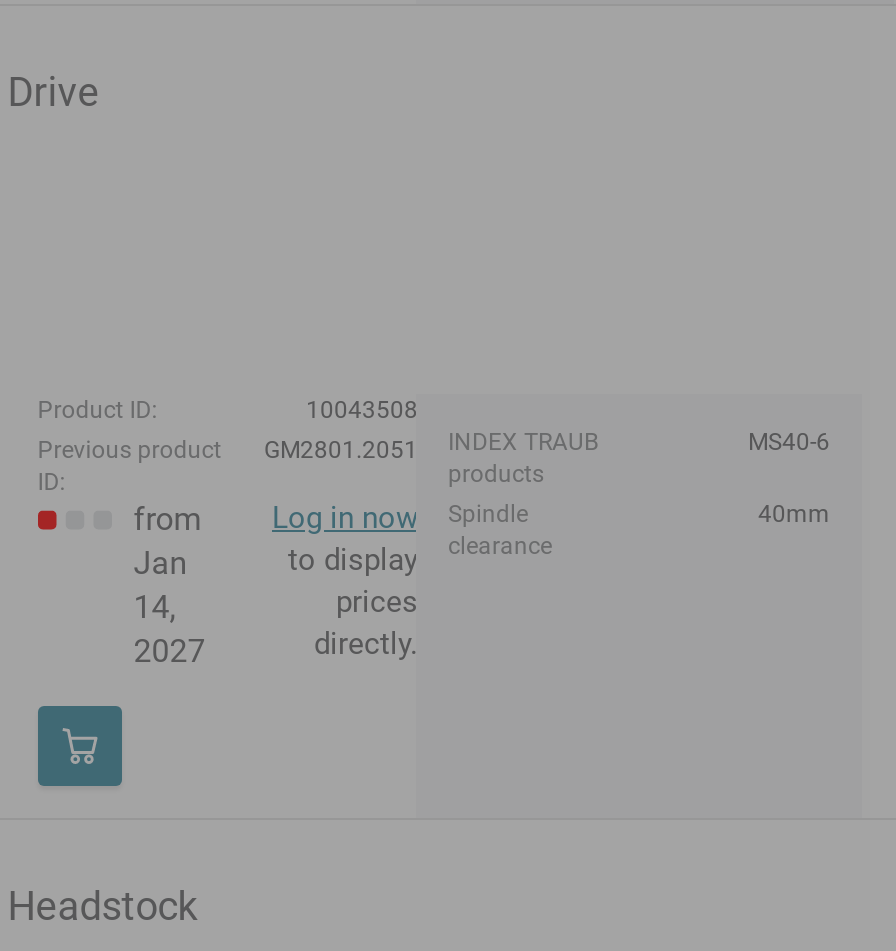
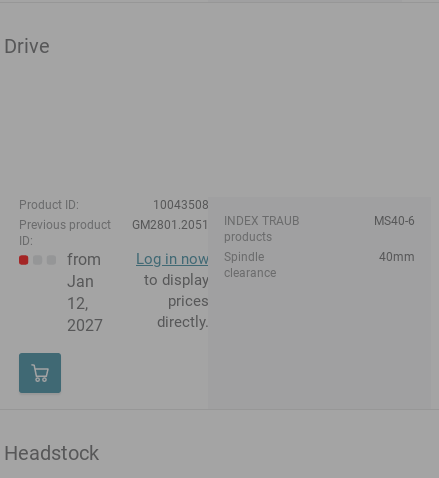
[134,588,176,626] 14, -> [67,294,88,313] 12,

